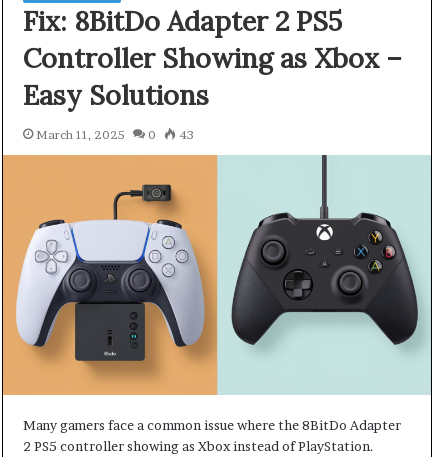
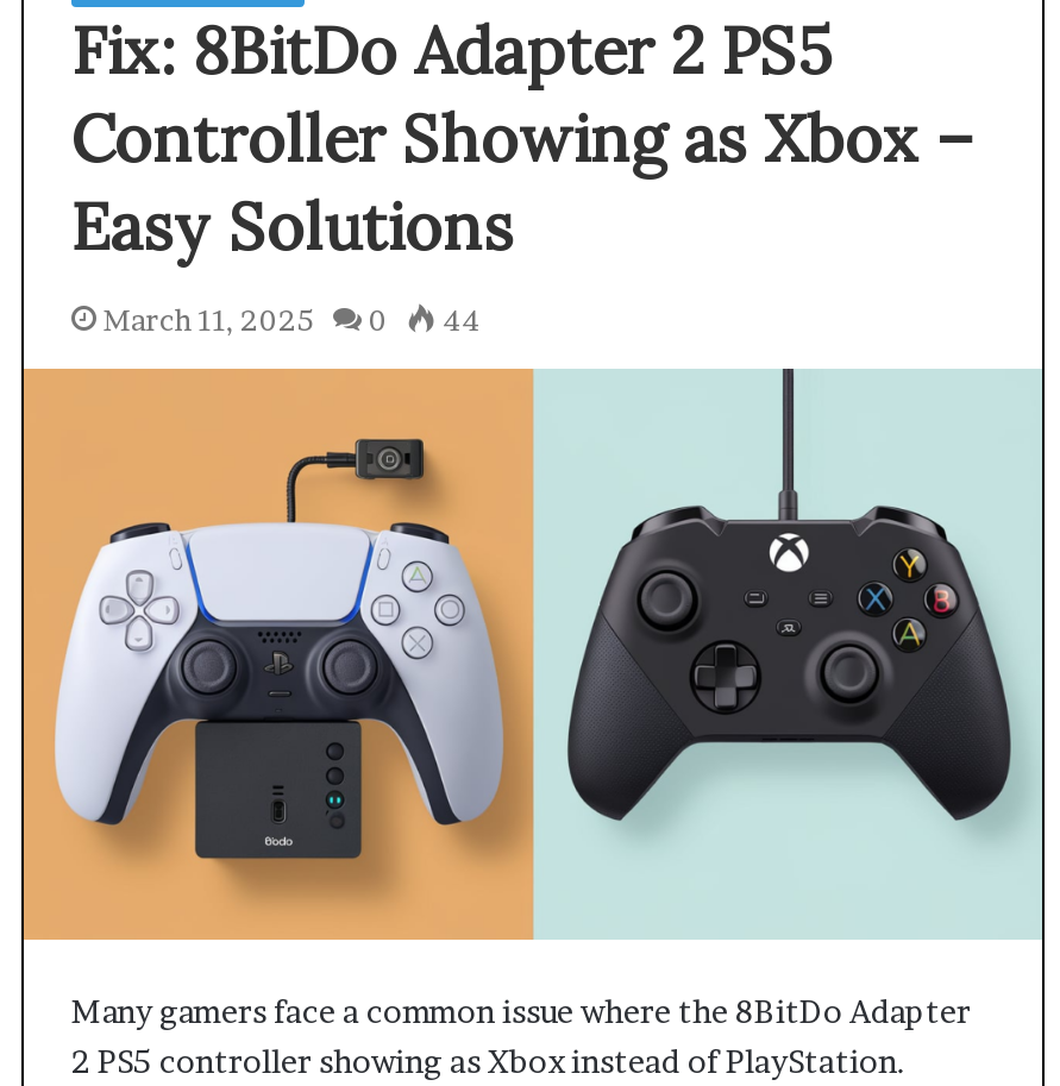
[36,127,194,142] March 11, 2025 0 43 -> [102,302,481,338] March 11, 2025 0 44

